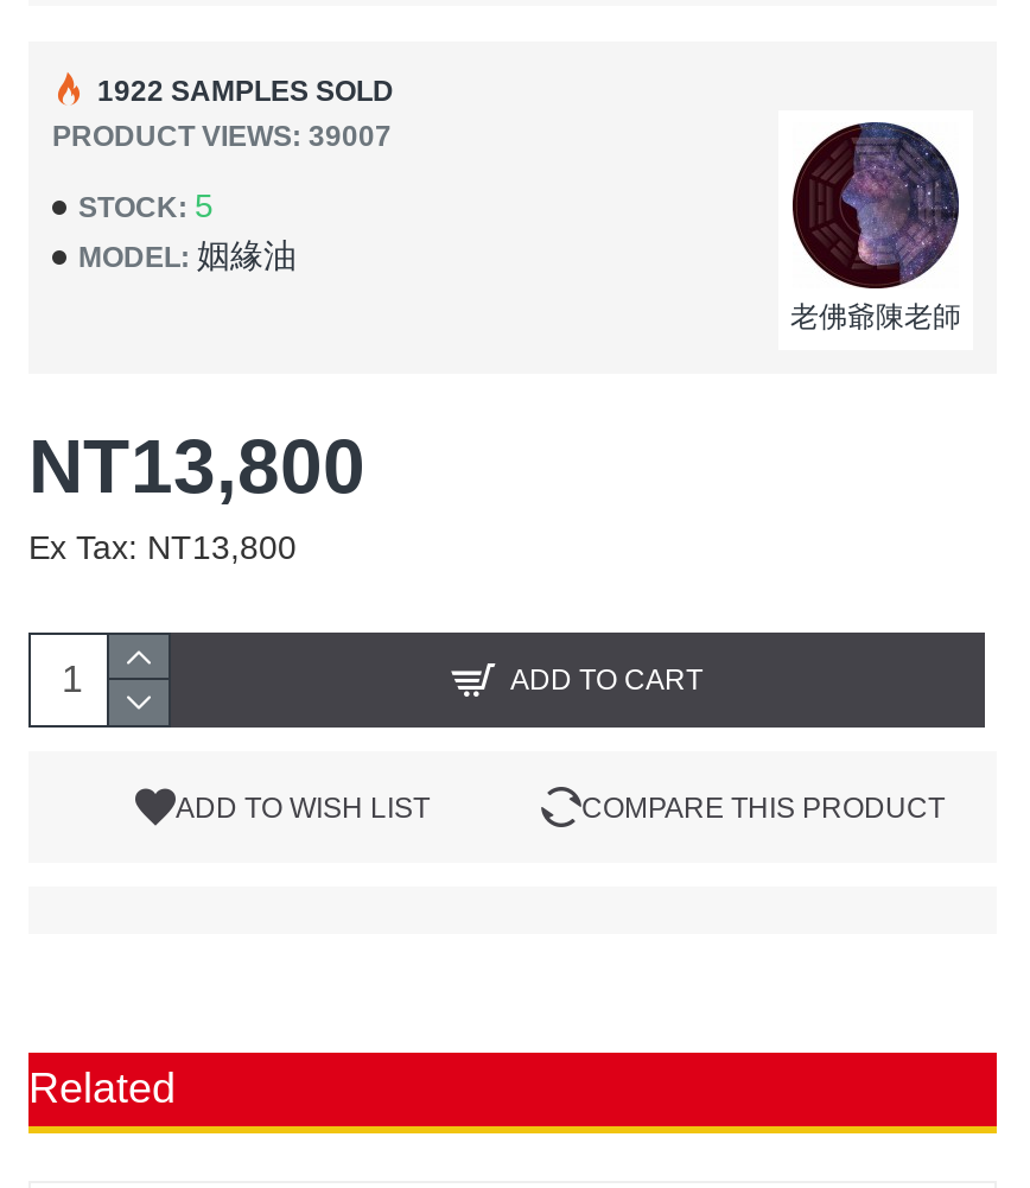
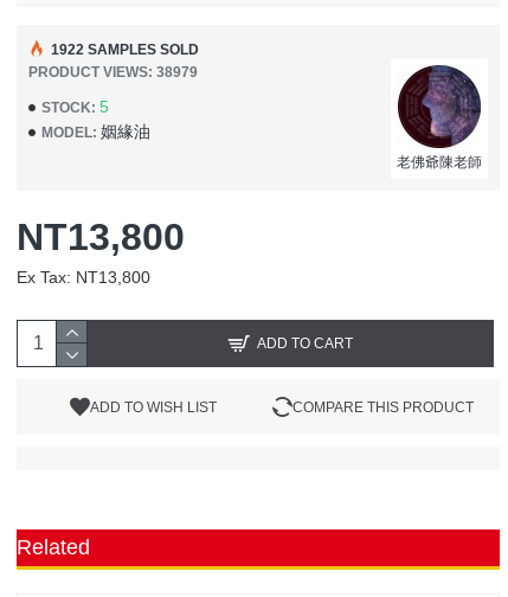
[52,120,392,153] PRODUCT VIEWS: 39007 -> [28,64,198,81] PRODUCT VIEWS: 38979

